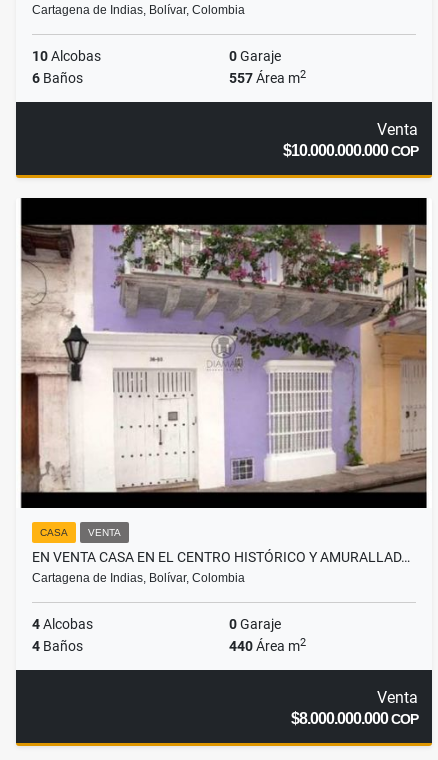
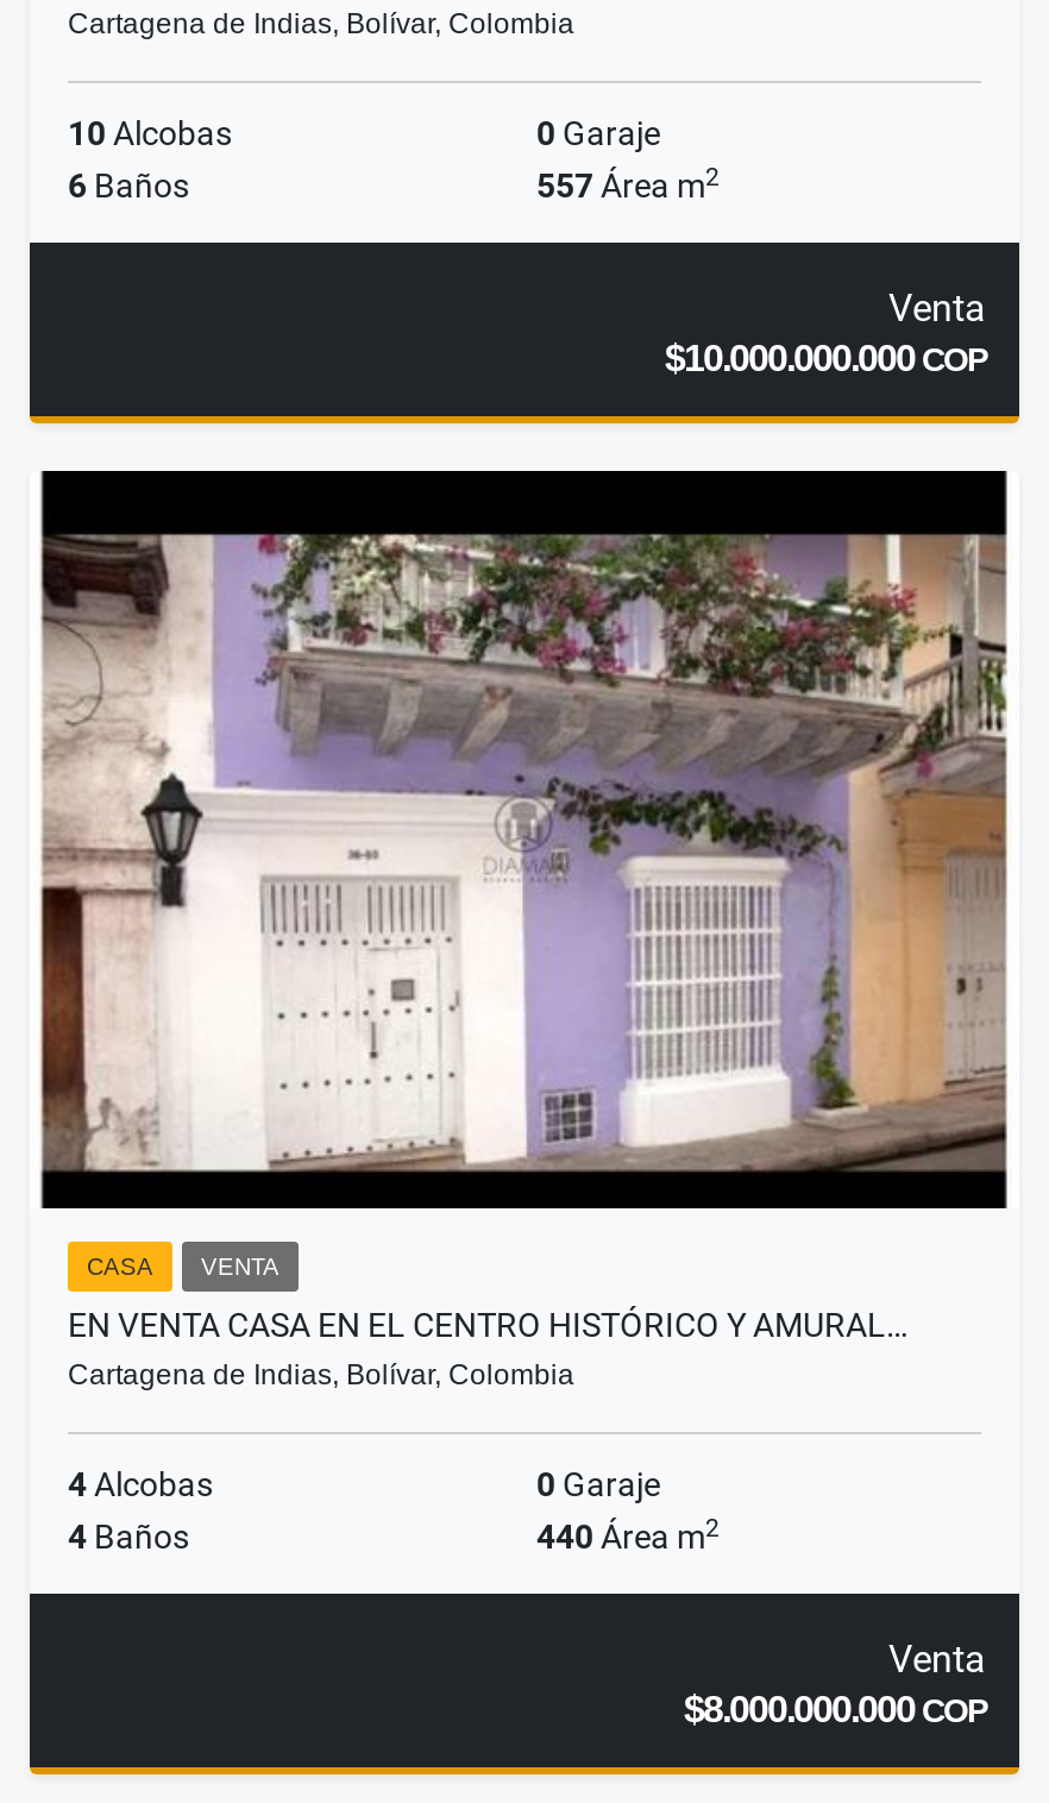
[32,549,410,565] EN VENTA CASA EN EL CENTRO HISTÓRICO Y AMURALLAD… -> [68,1306,907,1344] EN VENTA CASA EN EL CENTRO HISTÓRICO Y AMURAL…

